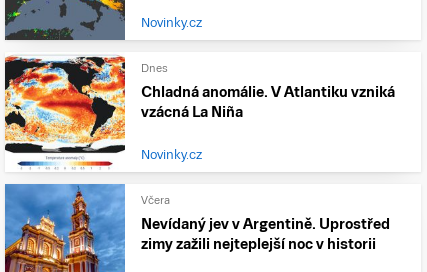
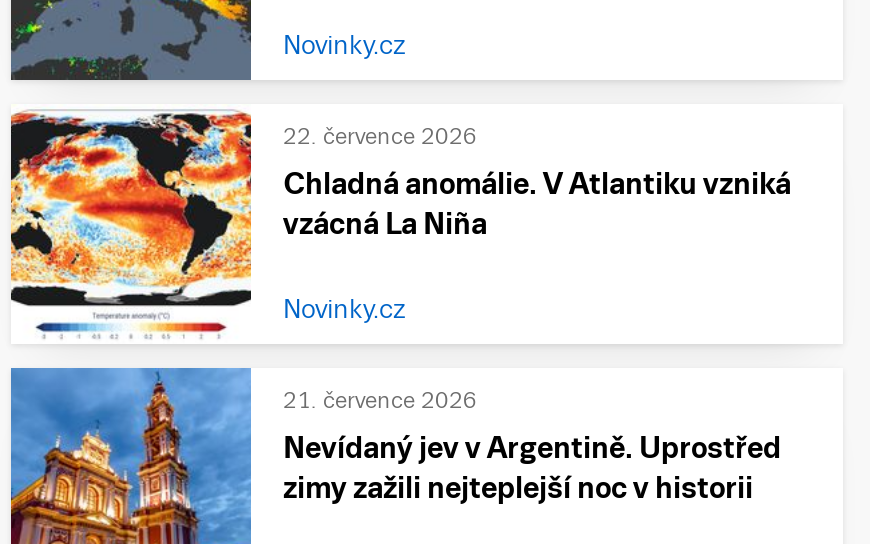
[141,62,168,74] Dnes -> [283,124,477,148] 22. července 2026
[141,194,170,206] Včera -> [283,388,477,412] 21. července 2026

